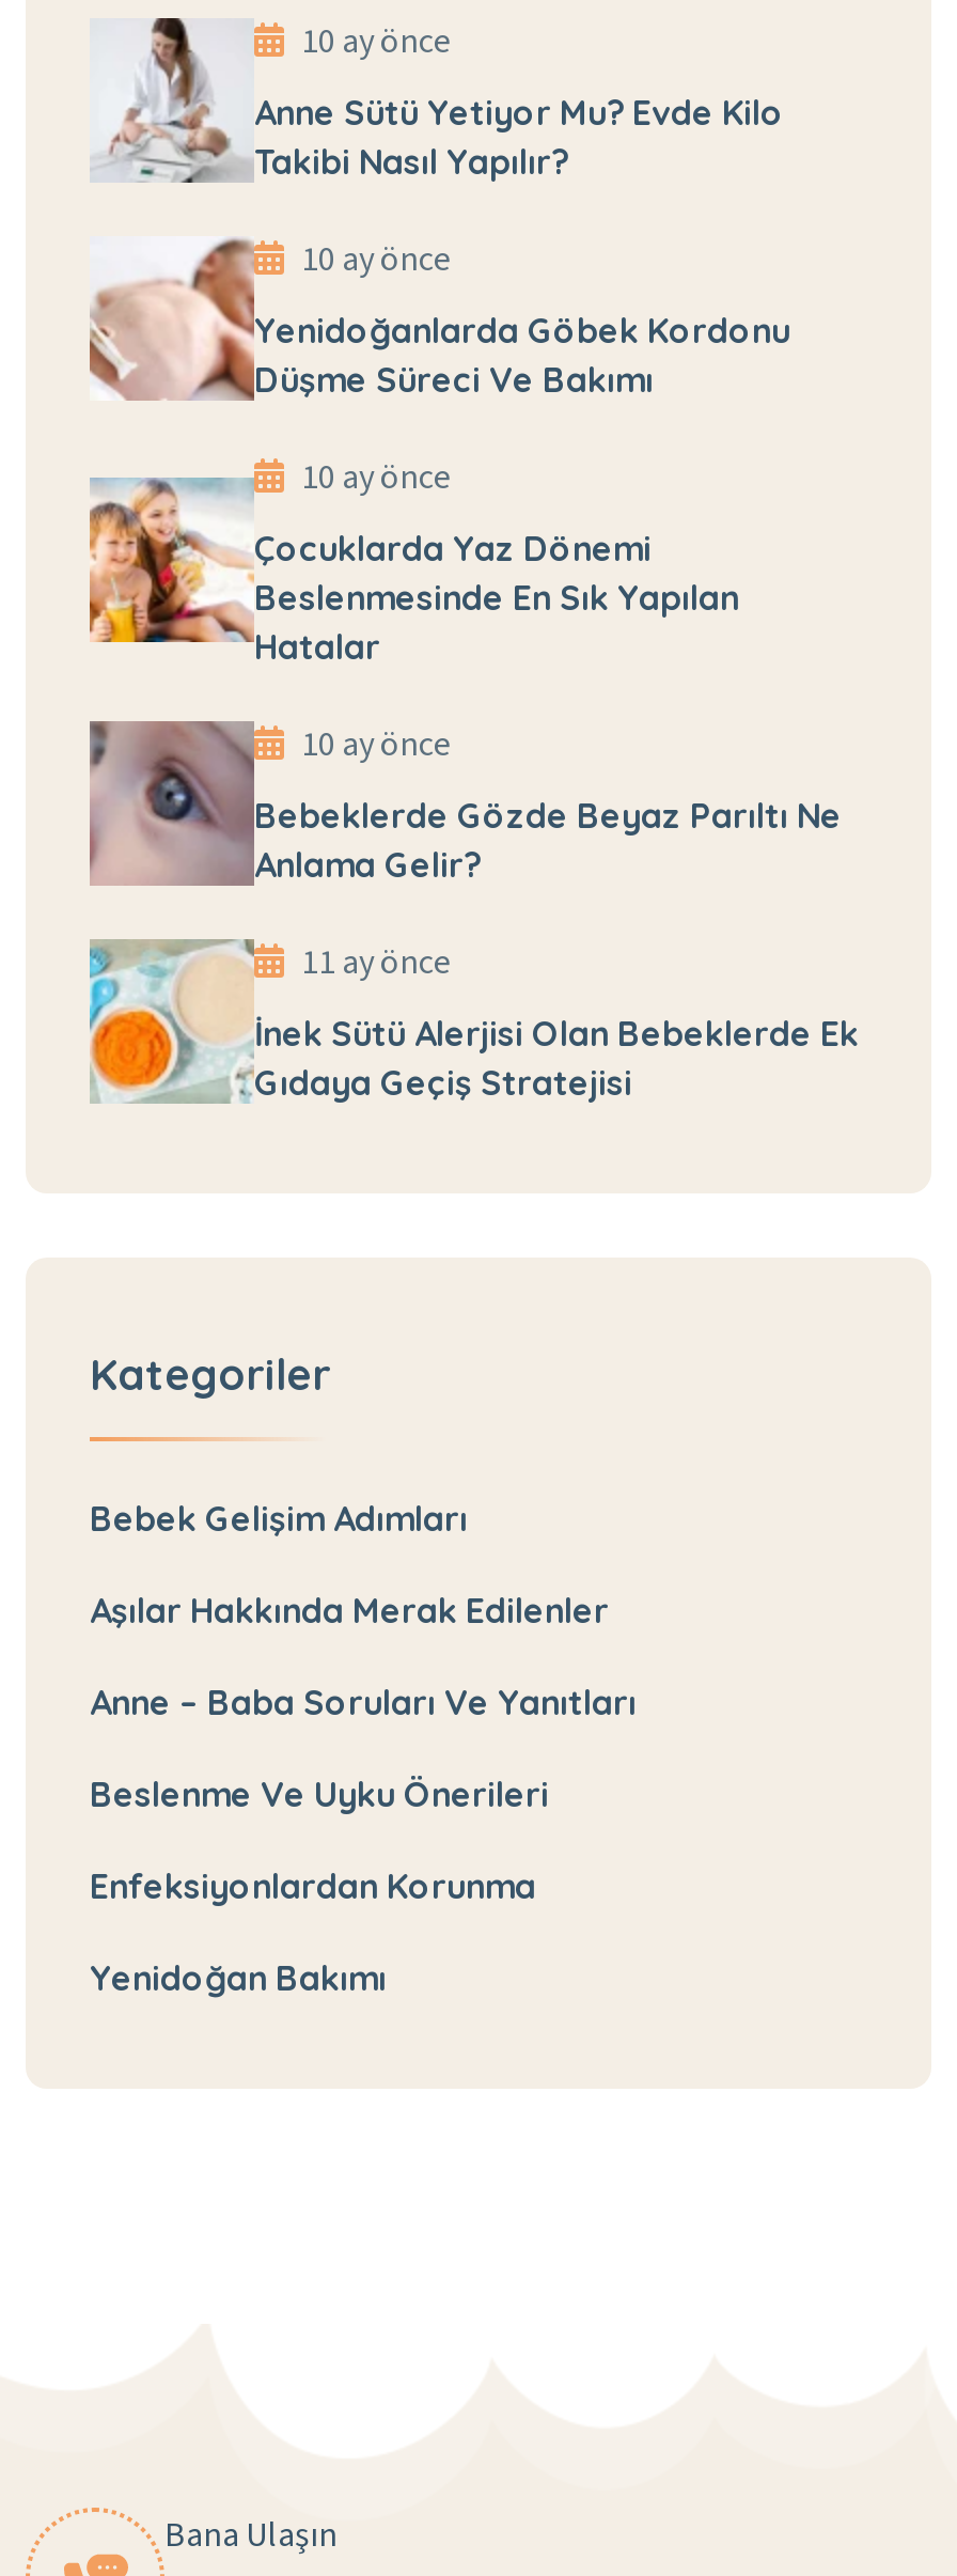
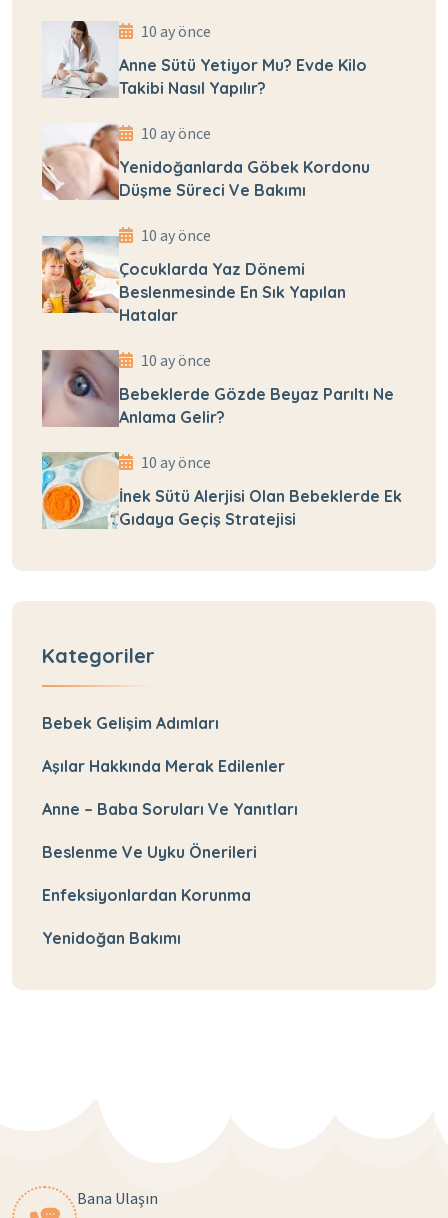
[295,939,451,986] 11 ay önce -> [138,452,211,474] 10 ay önce

